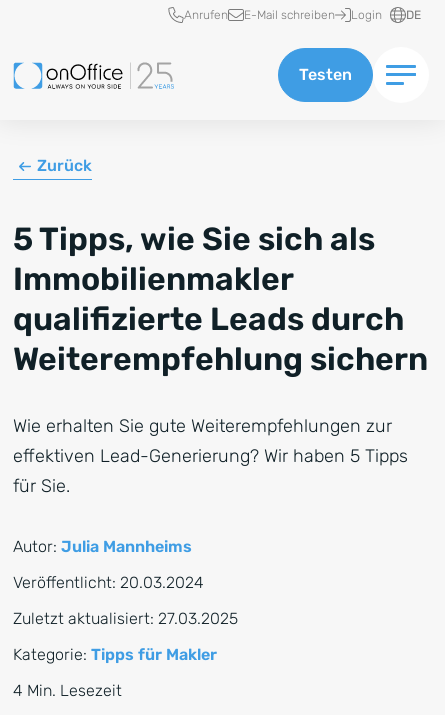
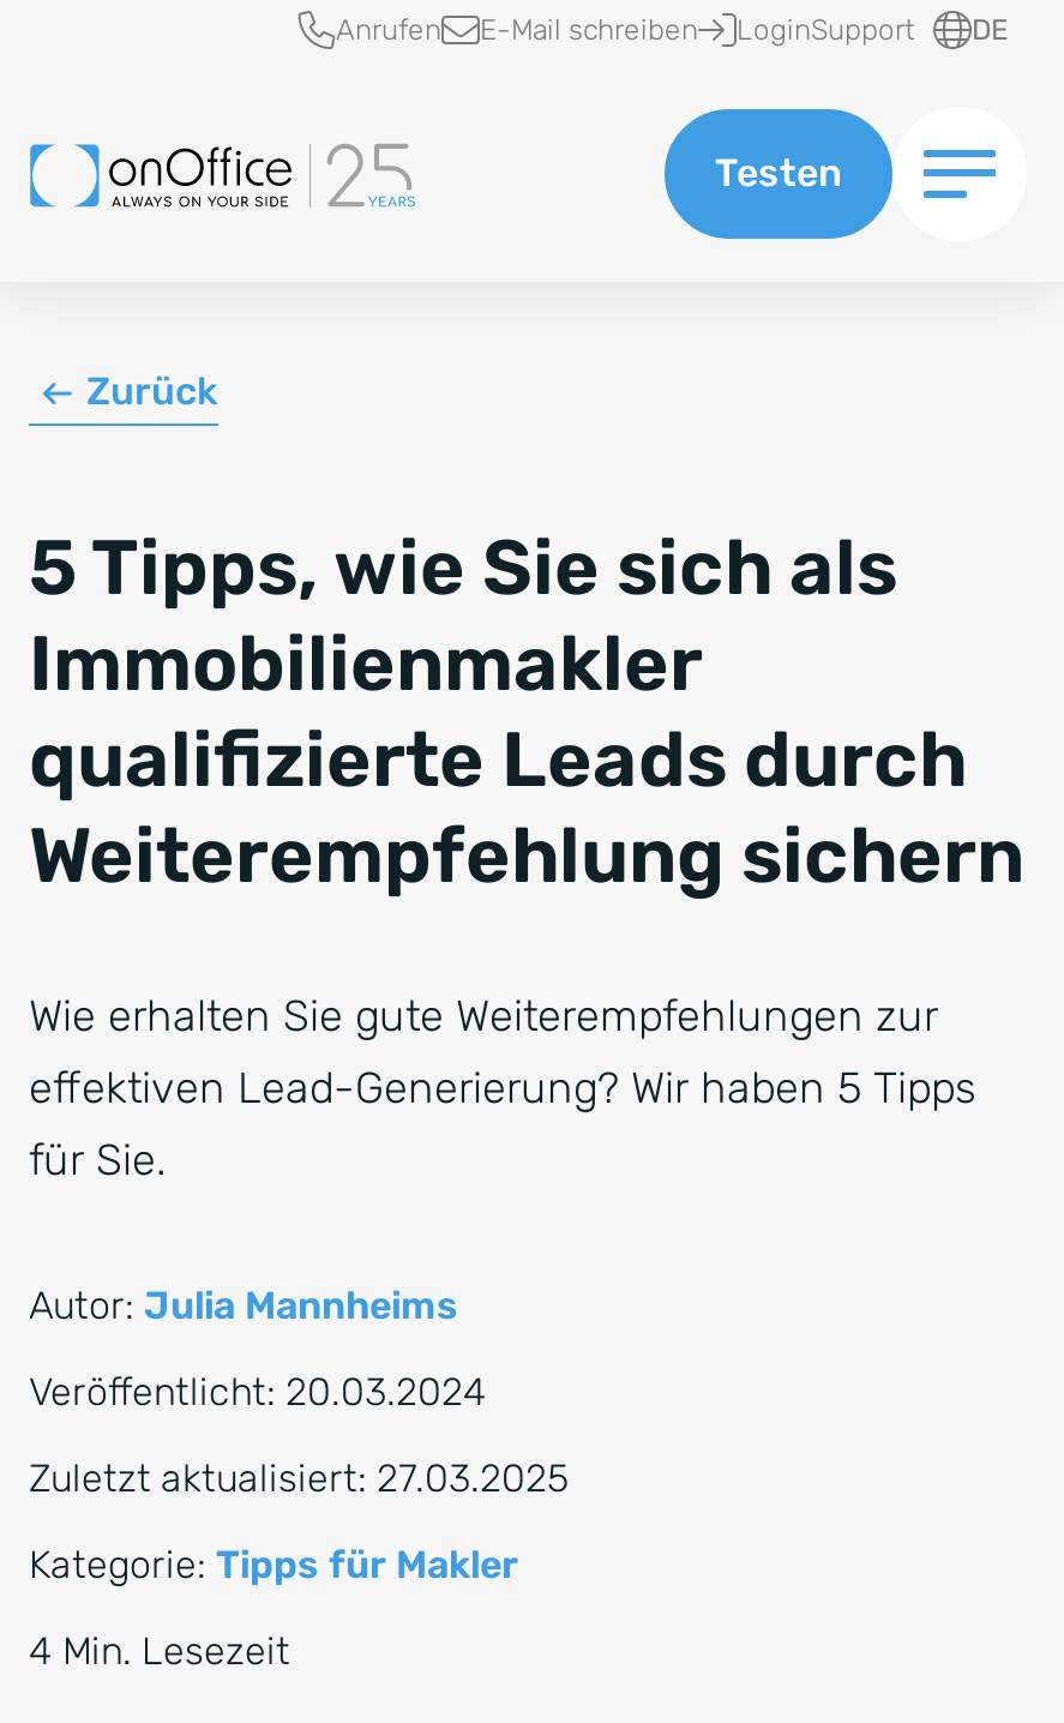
[351,7,382,21] Login -> [737,12,914,46] LoginSupport

